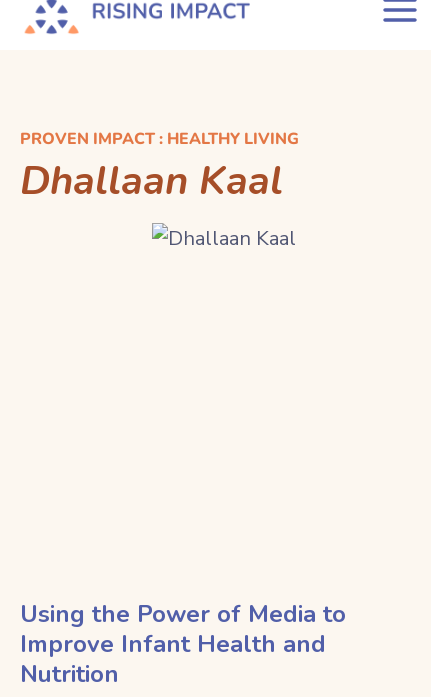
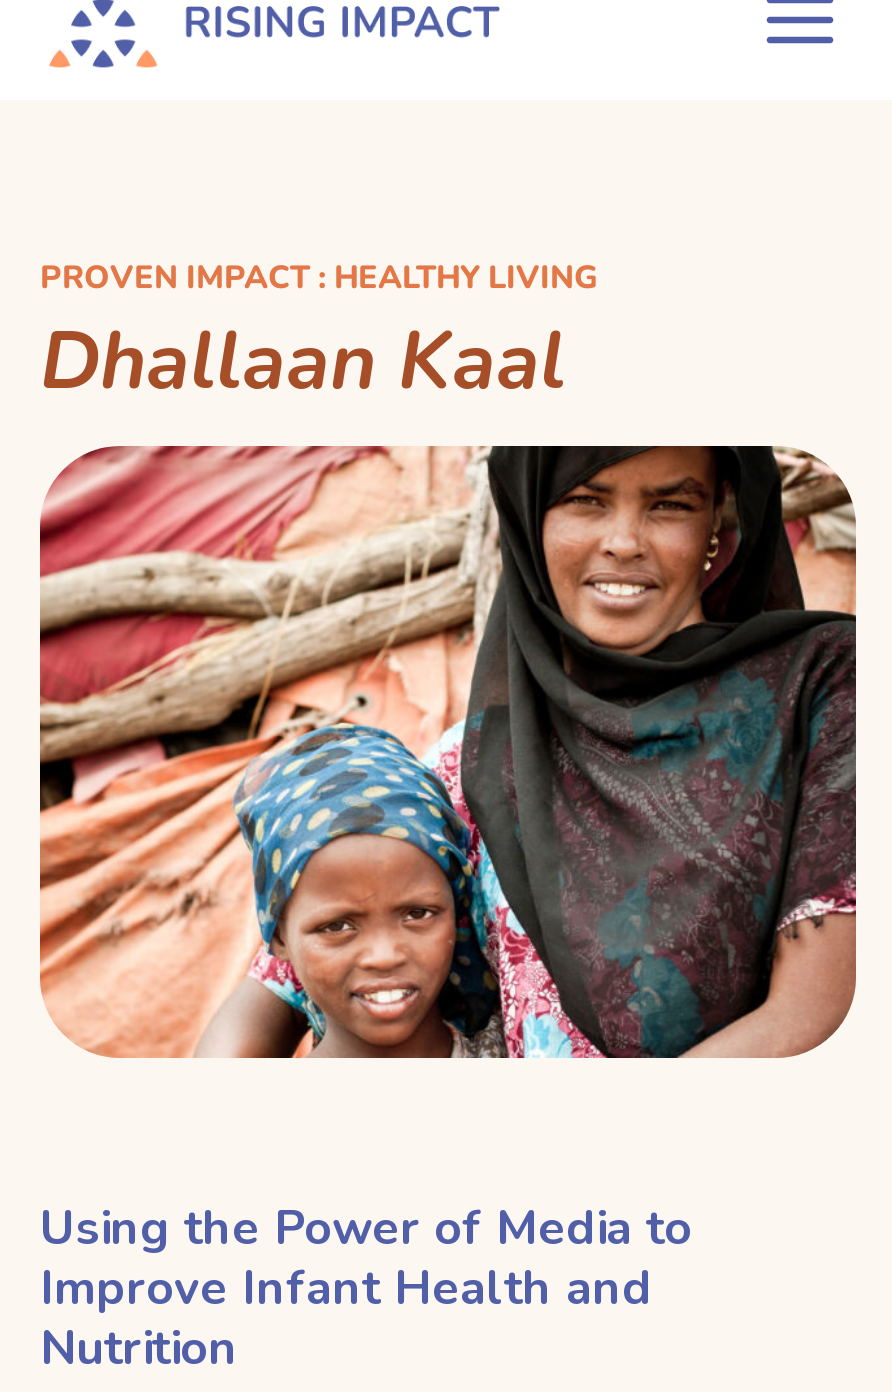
none -> [38,444,858,1060] [image]

